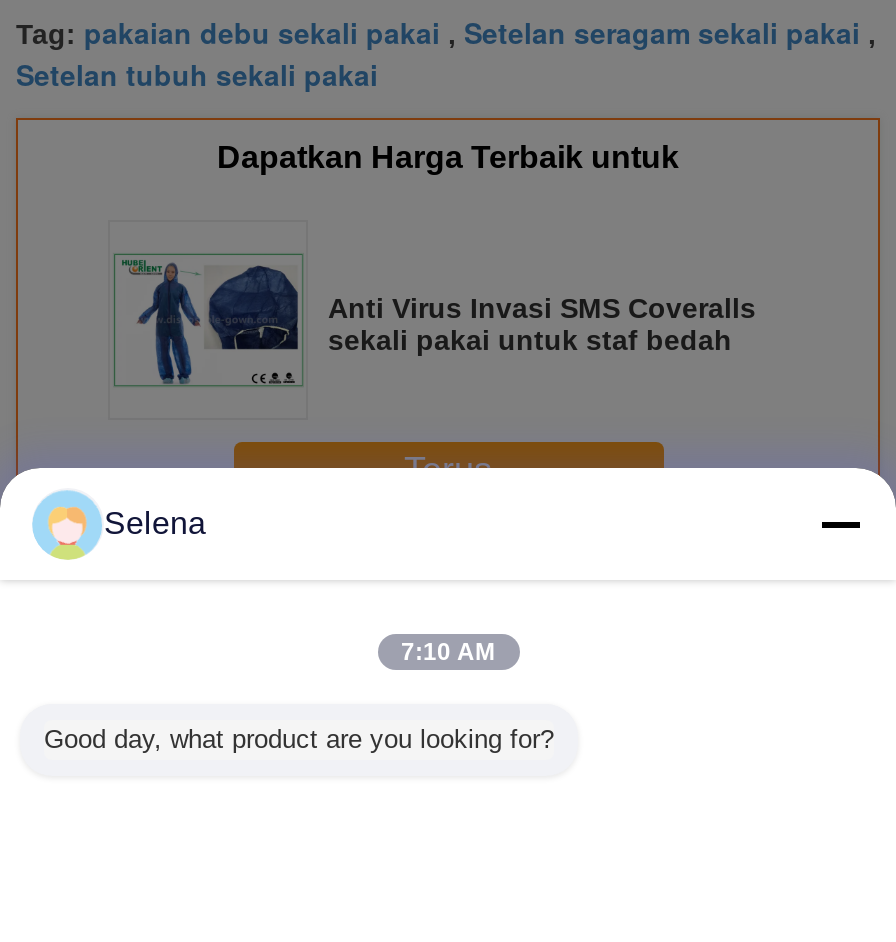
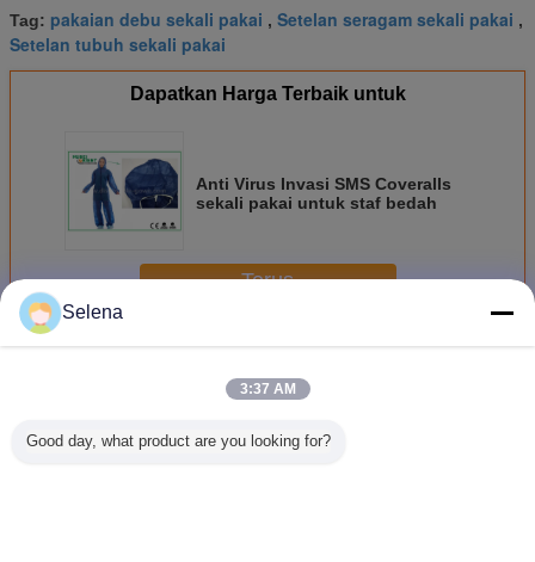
[401,638,495,666] 7:10 AM -> [239,381,296,397] 3:37 AM

